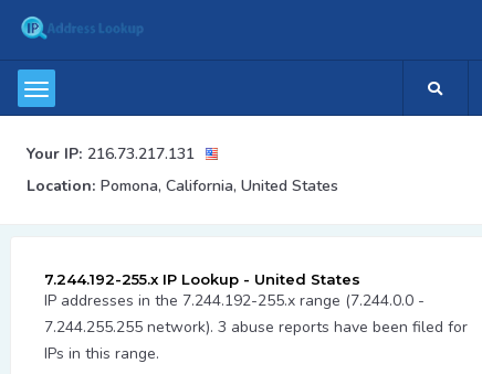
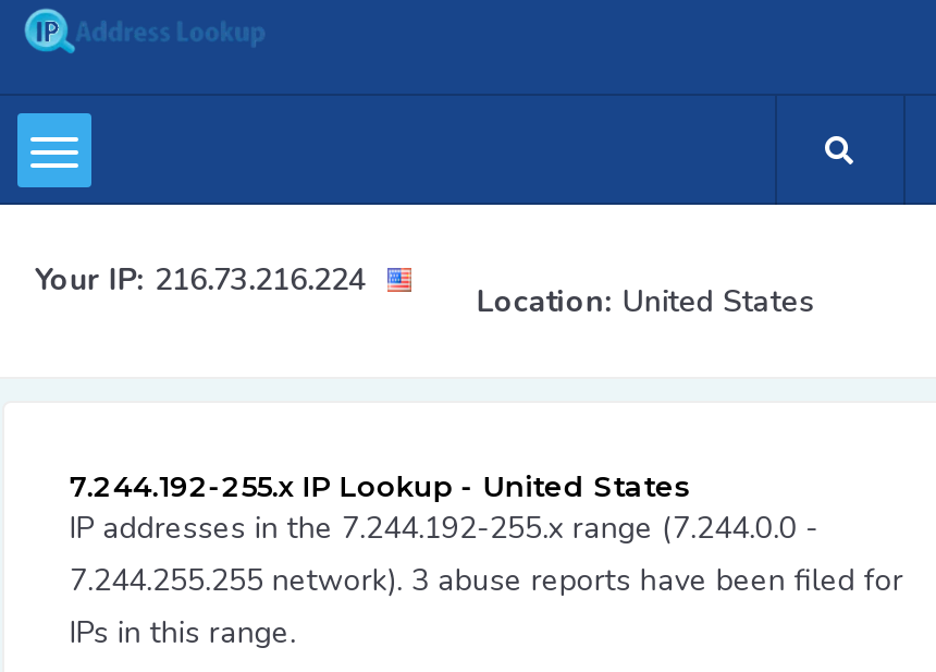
[26,143,338,196] Your IP: 216.73.217.131 | Location: Pomona, California, United States -> [35,259,814,322] Your IP: 216.73.216.224 | Location: United States

